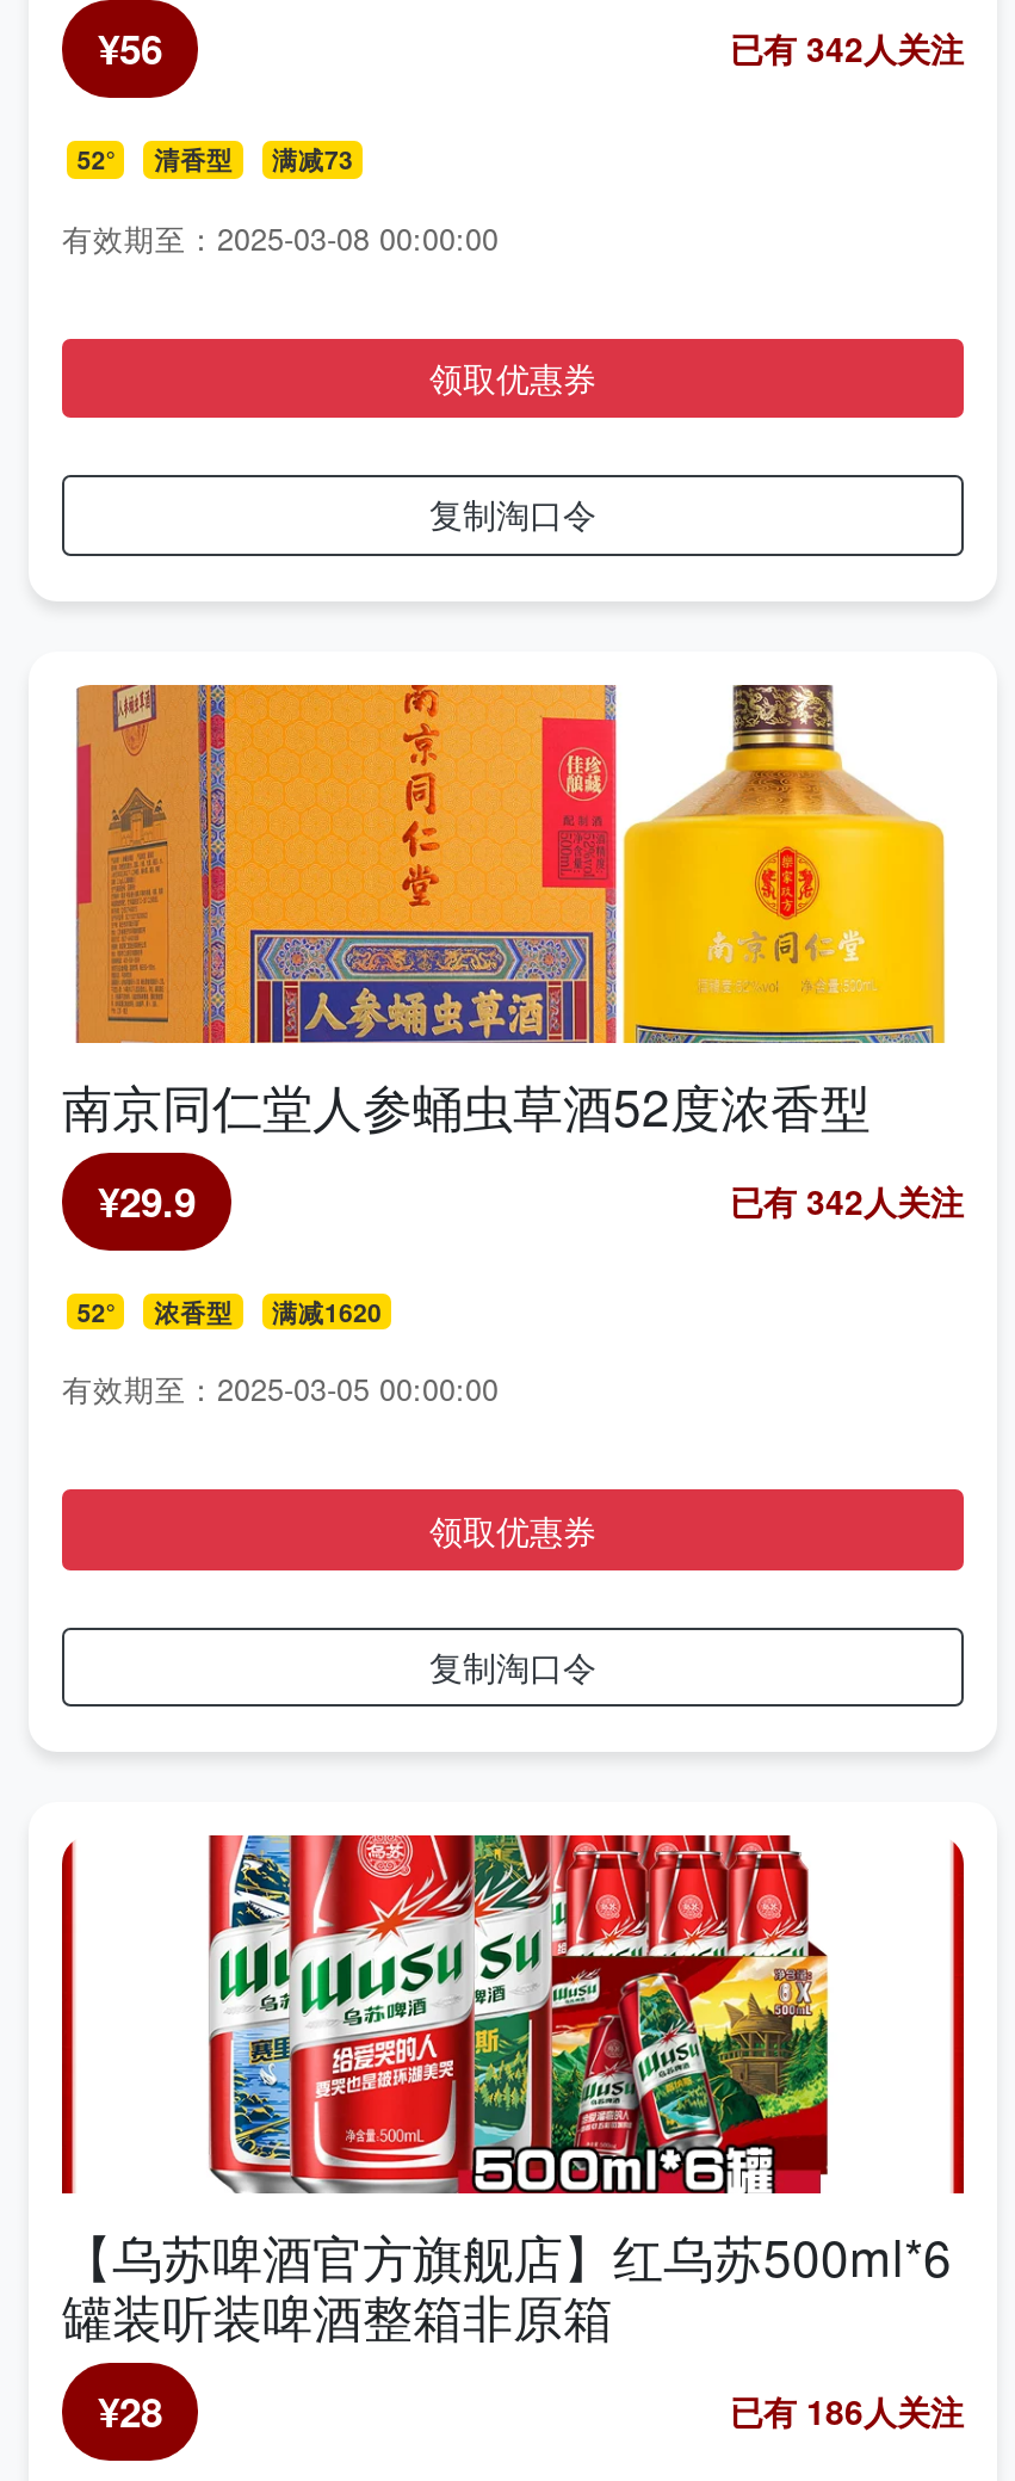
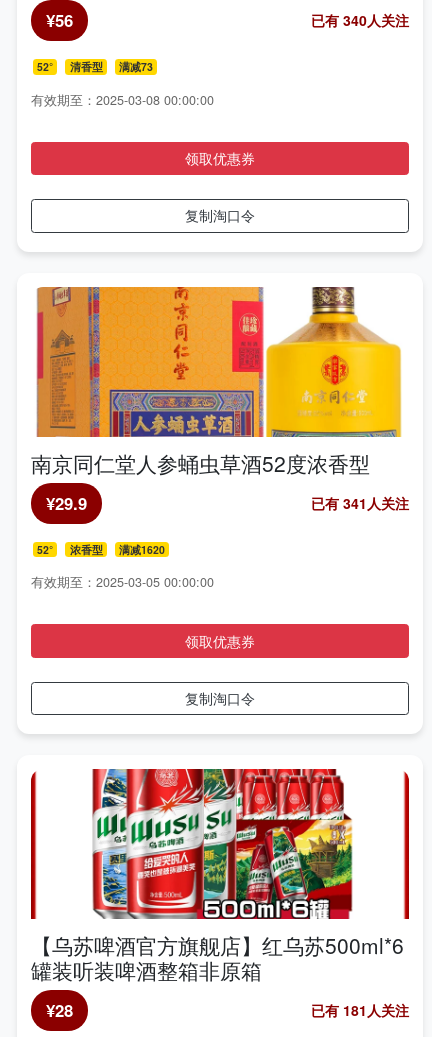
[730,24,964,72] 已有 342人关注 -> [311,10,409,30] 已有 340人关注
[730,1176,964,1223] 已有 342人关注 -> [311,493,409,513] 已有 341人关注
[730,2387,964,2435] 已有 186人关注 -> [311,1000,409,1020] 已有 181人关注

